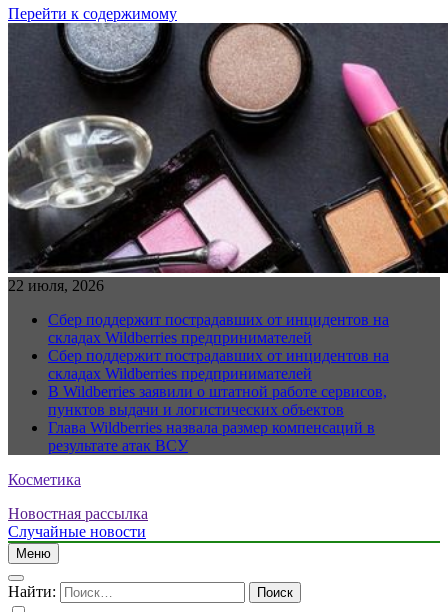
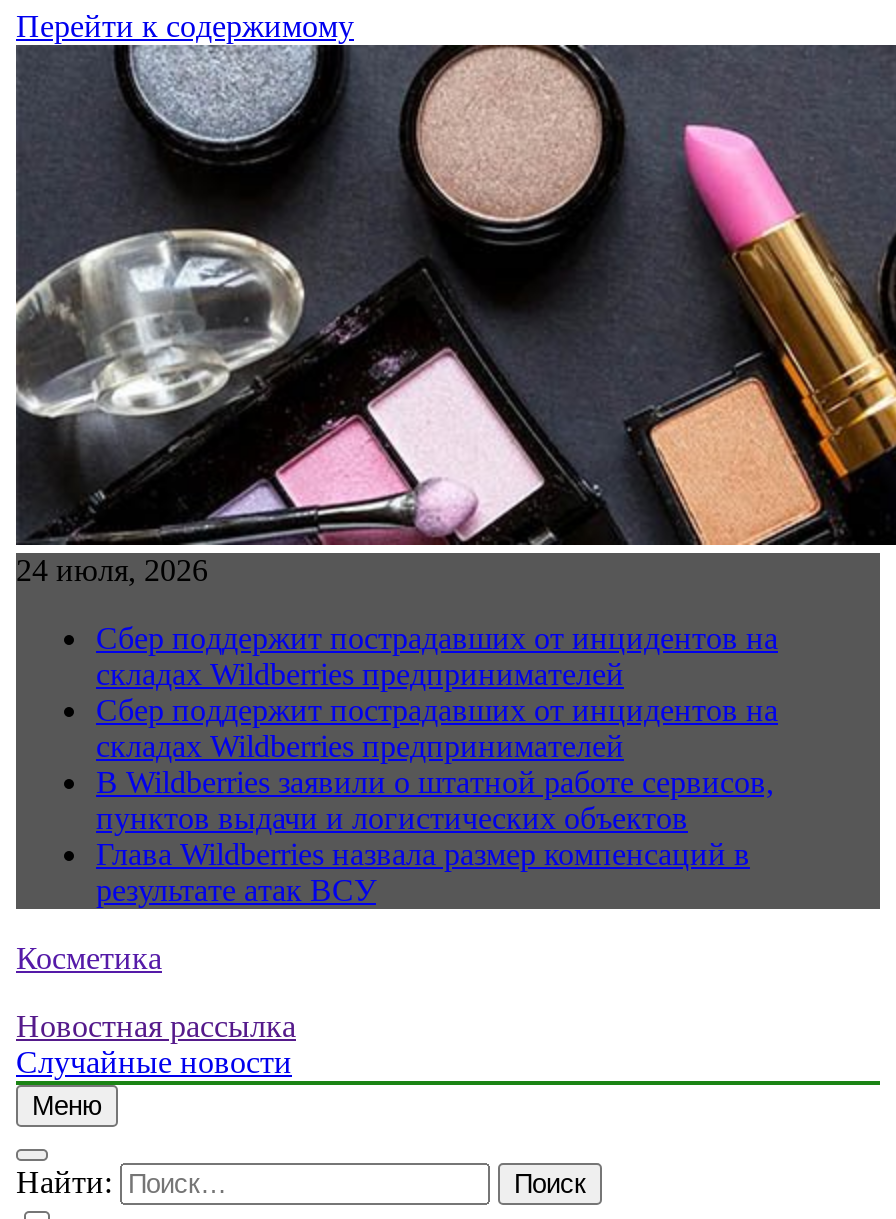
[8,277,104,294] 22 июля, 2026 -> [16,553,208,587] 24 июля, 2026

